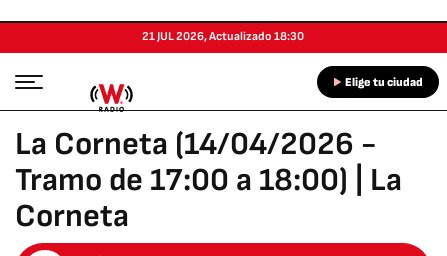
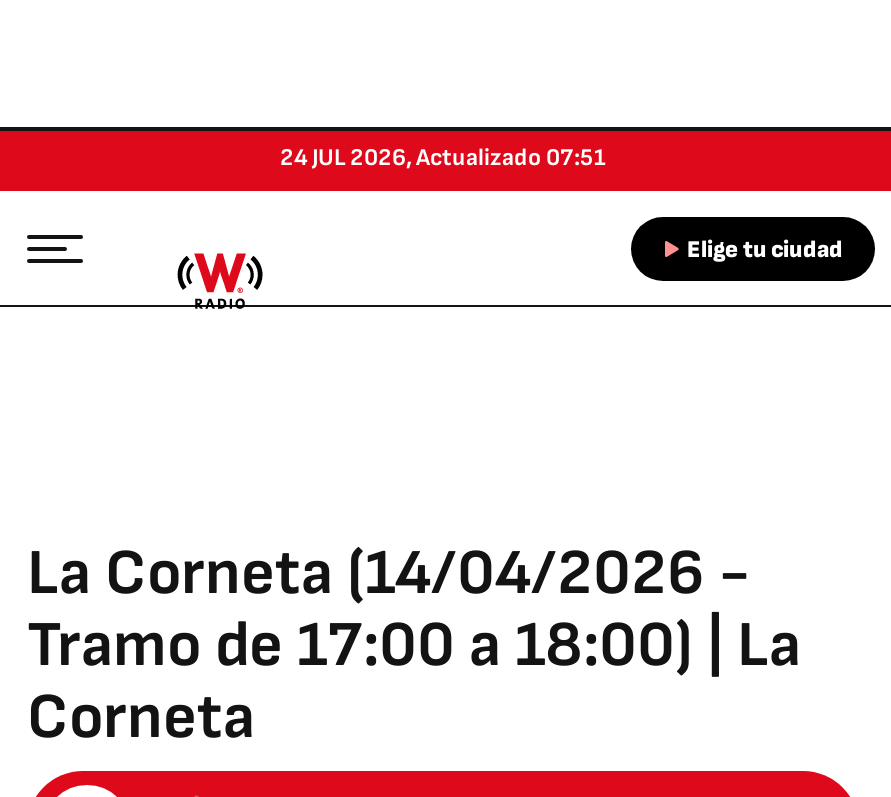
[142,29,304,44] 21 JUL 2026,Actualizado 18:30 -> [280,143,606,173] 24 JUL 2026,Actualizado 07:51

